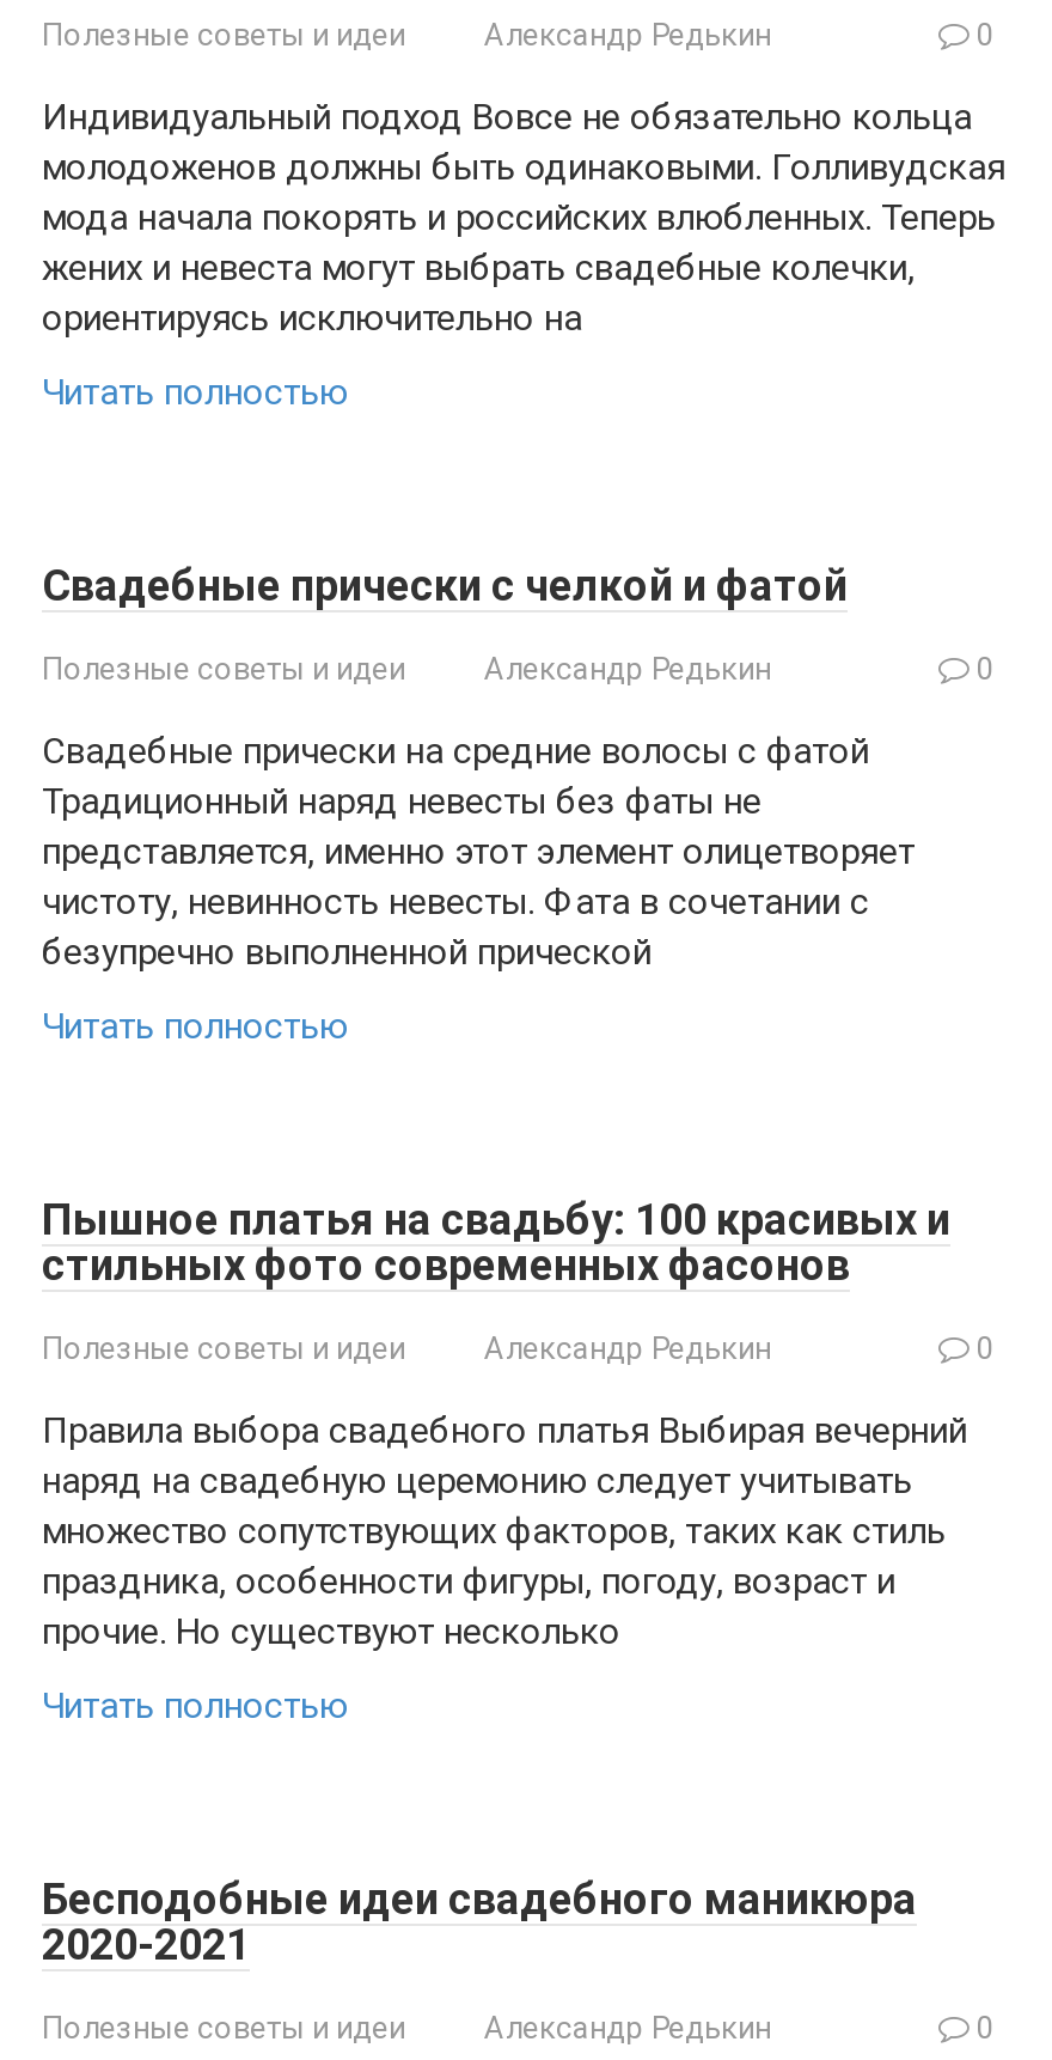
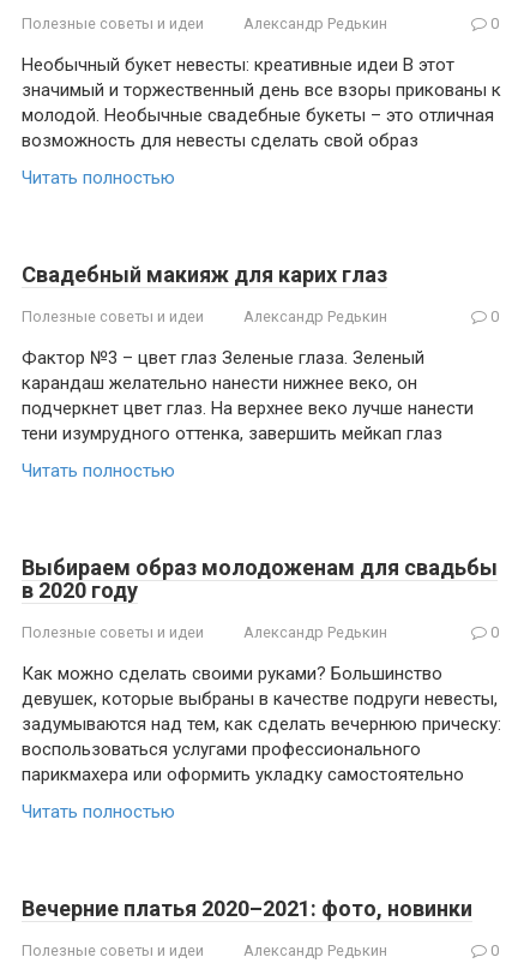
[42,96,1005,340] Индивидуальный подход Вовсе не обязательно кольца | молодоженов должны быть одинаковыми. Голливудская | мода начала покорять и российских влюбленных. Теперь | жених и невеста могут выбрать свадебные колечки, | ориентируясь исключительно на -> [22,54,501,151] Необычный букет невесты: креативные идеи В этот | значимый и торжественный день все взоры прикованы к | молодой. Необычные свадебные букеты – это отличная | возможность для невесты сделать свой образ
[42,560,848,610] Cвадебные прически с челкой и фатой -> [22,262,387,287] Свадебный макияж для карих глаз
[42,730,915,974] Свадебные прически на средние волосы с фатой | Традиционный наряд невесты без фаты не | представляется, именно этот элемент олицетворяет | чистоту, невинность невесты. Фата в сочетании с | безупречно выполненной прической -> [22,347,474,444] Фактор №3 – цвет глаз Зеленые глаза. Зеленый | карандаш желательно нанести нижнее веко, он | подчеркнет цвет глаз. На верхнее веко лучше нанести | тени изумрудного оттенка, завершить мейкап глаз
[42,1194,950,1290] Пышное платья на свадьбу: 100 красивых и | стильных фото современных фасонов -> [22,555,498,603] Выбираем образ молодоженам для свадьбы | в 2020 году
[42,1409,967,1653] Правила выбора свадебного платья Выбирая вечерний | наряд на свадебную церемонию следует учитывать | множество сопутствующих факторов, таких как стиль | праздника, особенности фигуры, погоду, возраст и | прочие. Но существуют несколько -> [22,663,501,785] Как можно сделать своими руками? Большинство | девушек, которые выбраны в качестве подруги невесты, | задумываются над тем, как сделать вечернюю прическу: | воспользоваться услугами профессионального | парикмахера или оформить укладку самостоятельно
[42,1873,917,1969] Бесподобные идеи свадебного маникюра | 2020-2021 -> [22,896,472,921] Вечерние платья 2020–2021: фото, новинки

